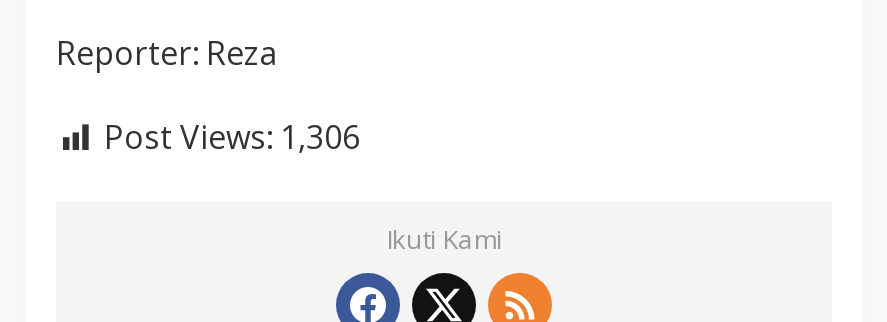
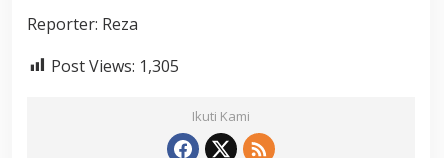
[104,115,360,159] Post Views: 1,306 -> [51,55,179,77] Post Views: 1,305

